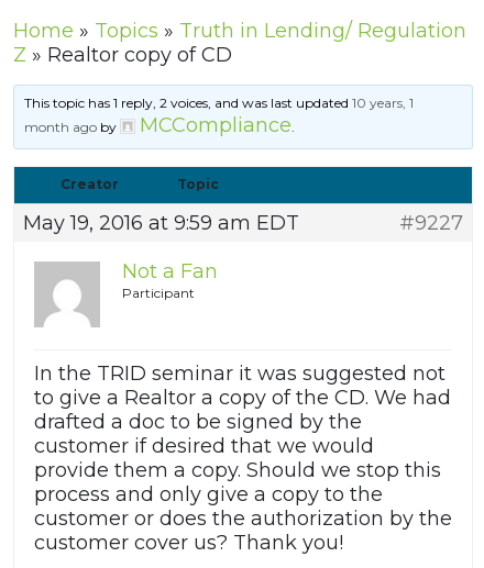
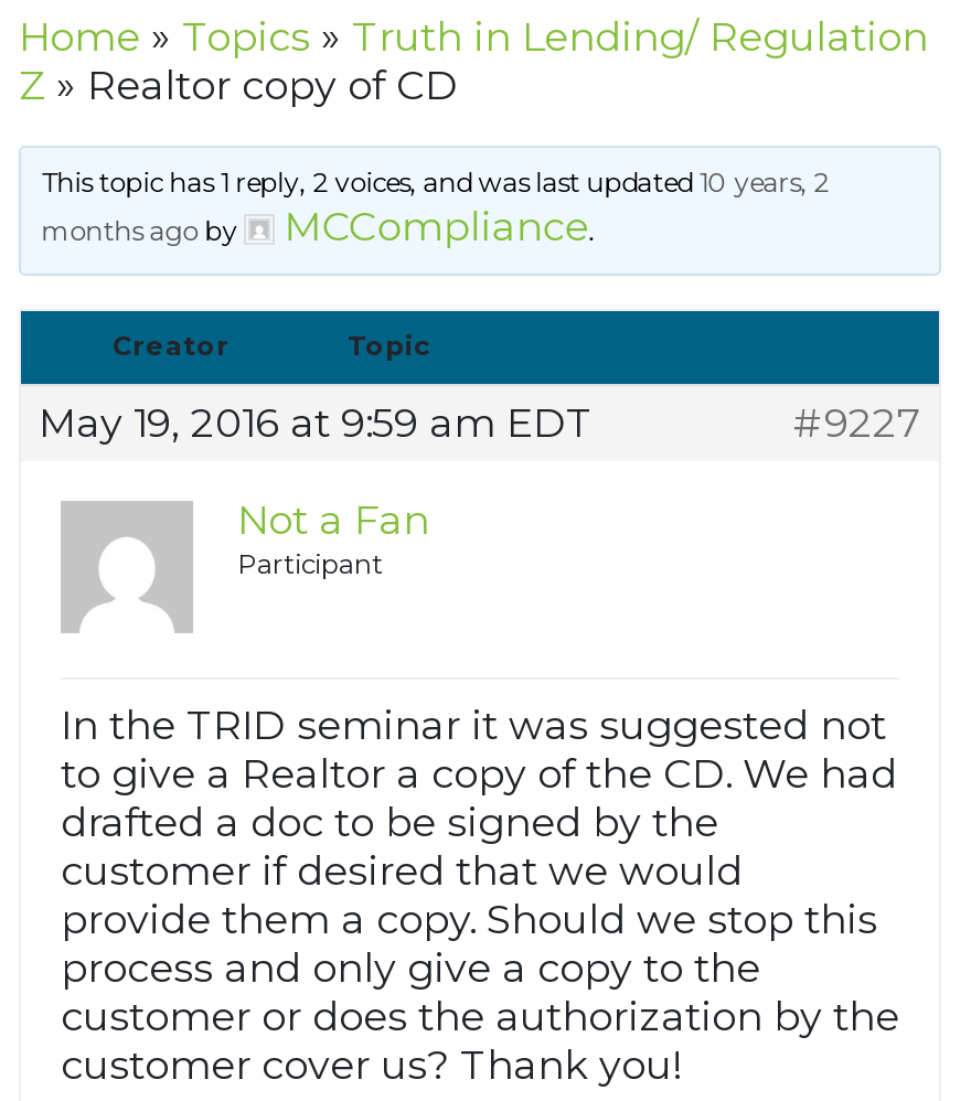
[24,95,414,111] This topic has 1 reply, 2 voices, and was last updated 10 years, 1 -> [41,166,829,199] This topic has 1 reply, 2 voices, and was last updated 10 years, 2
[24,119,120,135] month ago by -> [41,214,244,248] months ago by

